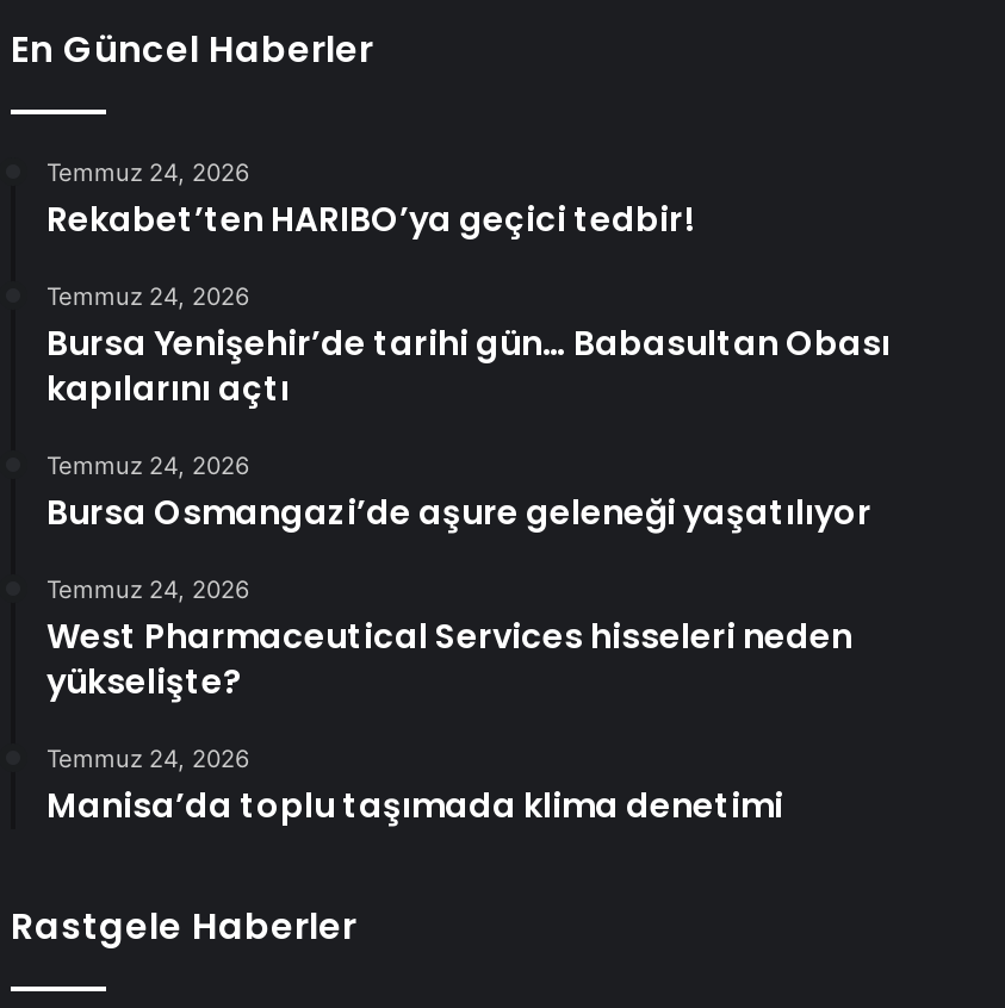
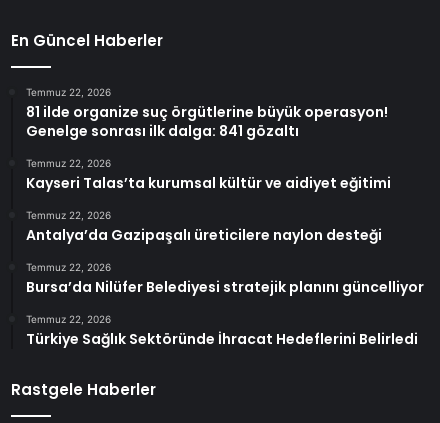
[46,156,693,242] Temmuz 24, 2026 | Rekabet’ten HARIBO’ya geçici tedbir! -> [26,85,388,140] Temmuz 22, 2026 | 81 ilde organize suç örgütlerine büyük operasyon! | Genelge sonrası ilk dalga: 841 gözaltı
[46,280,891,411] Temmuz 24, 2026 | Bursa Yenişehir’de tarihi gün… Babasultan Obası | kapılarını açtı -> [26,156,391,192] Temmuz 22, 2026 | Kayseri Talas’ta kurumsal kültür ve aidiyet eğitimi
[46,449,871,535] Temmuz 24, 2026 | Bursa Osmangazi’de aşure geleneği yaşatılıyor -> [26,208,382,244] Temmuz 22, 2026 | Antalya’da Gazipaşalı üreticilere naylon desteği
[46,573,852,704] Temmuz 24, 2026 | West Pharmaceutical Services hisseleri neden | yükselişte? -> [26,260,424,296] Temmuz 22, 2026 | Bursa’da Nilüfer Belediyesi stratejik planını güncelliyor
[46,742,783,828] Temmuz 24, 2026 | Manisa’da toplu taşımada klima denetimi -> [26,312,418,348] Temmuz 22, 2026 | Türkiye Sağlık Sektöründe İhracat Hedeflerini Belirledi

